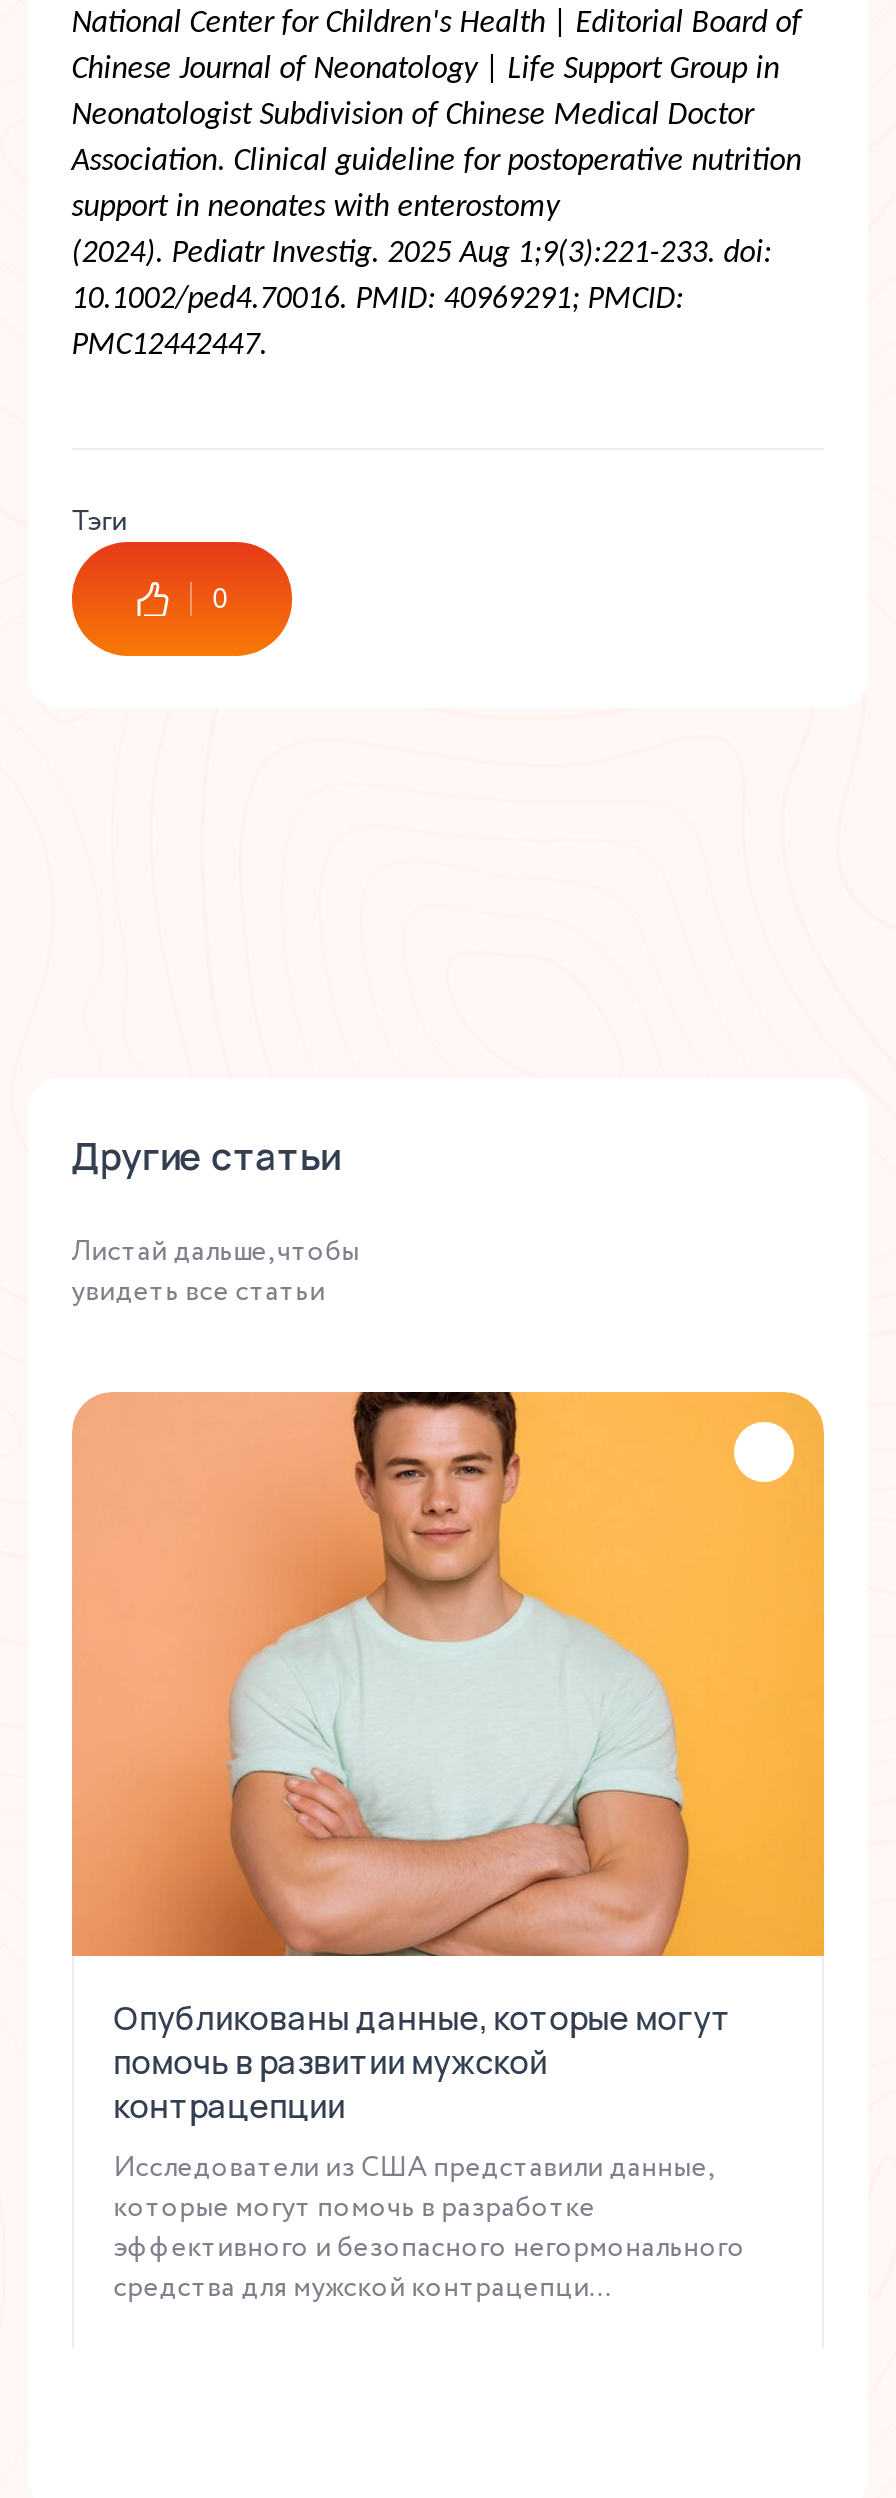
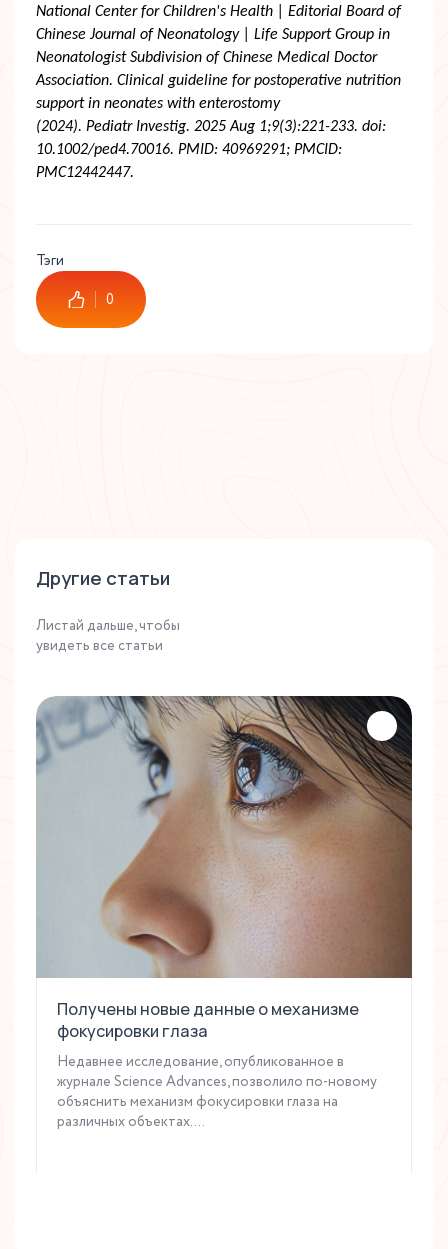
[70,1390,826,2129] [image] | Опубликованы данные, которые могут | помочь в развитии мужской | контрацепции -> [35,695,413,1042] [image] | Получены новые данные о механизме | фокусировки глаза
[113,2149,745,2309] Исследователи из США представили данные, | которые могут помочь в разработке | эффективного и безопасного негормонального | средства для мужской контрацепци... -> [57,1052,377,1132] Недавнее исследование, опубликованное в | журнале Science Advances, позволило по-новому | объяснить механизм фокусировки глаза на | различных объектах. ...

